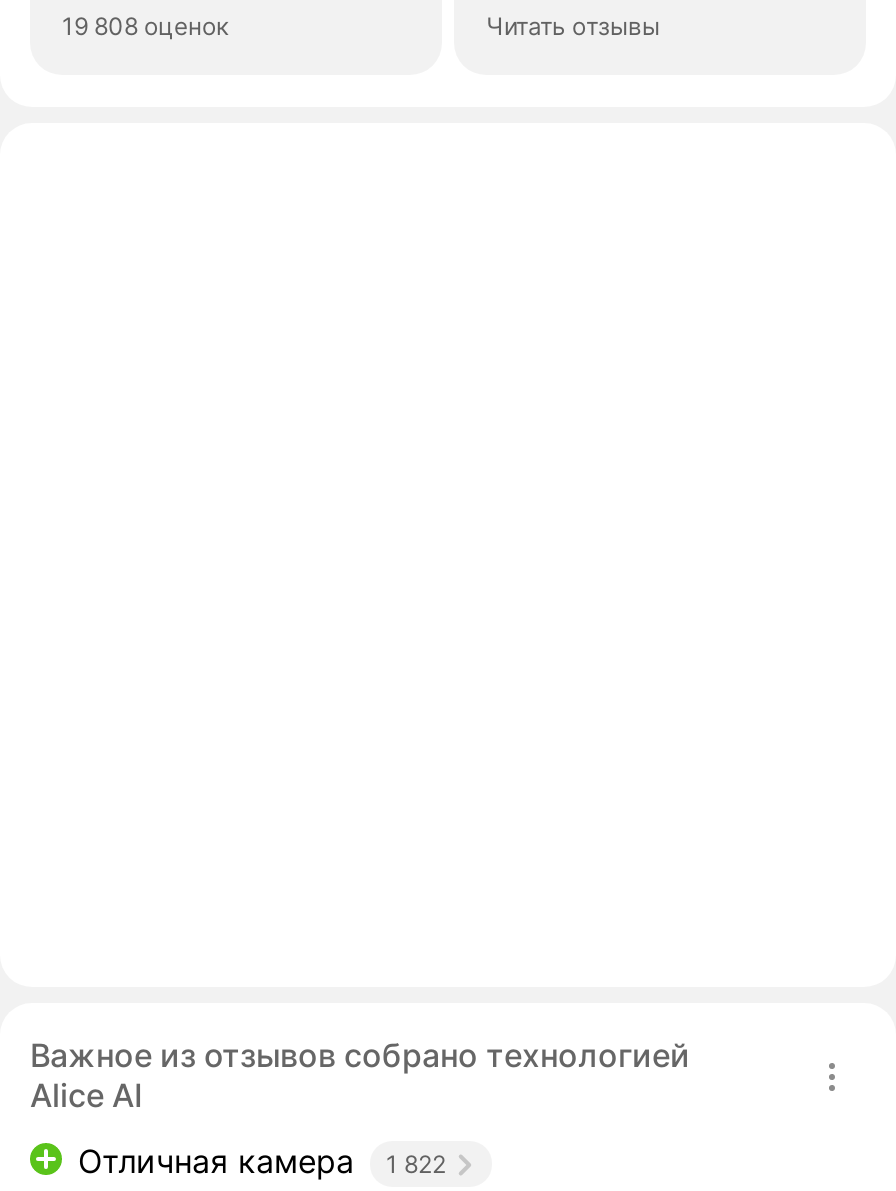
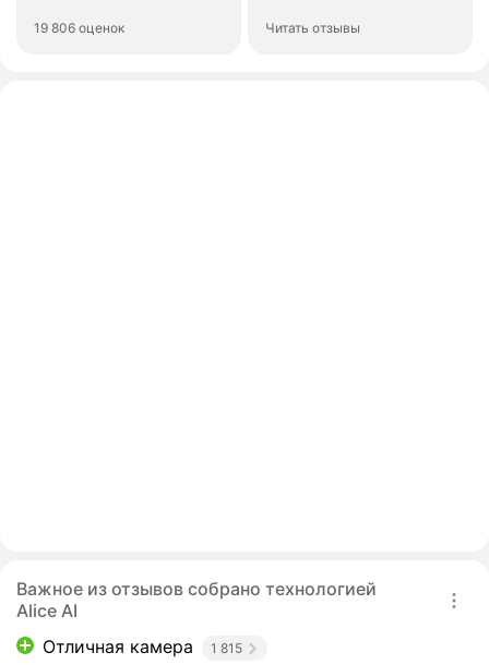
[62,11,228,41] 19 808 оценок -> [34,20,124,36] 19 806 оценок
[78,1141,446,1181] Отличная камера 1 822 -> [43,636,242,657] Отличная камера 1 815

